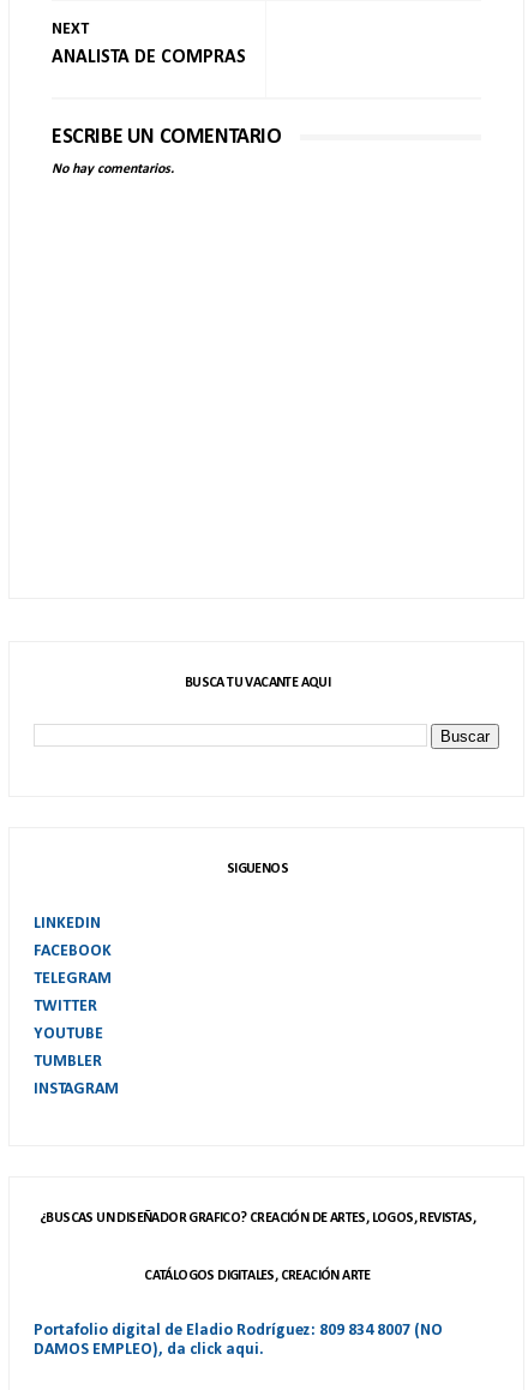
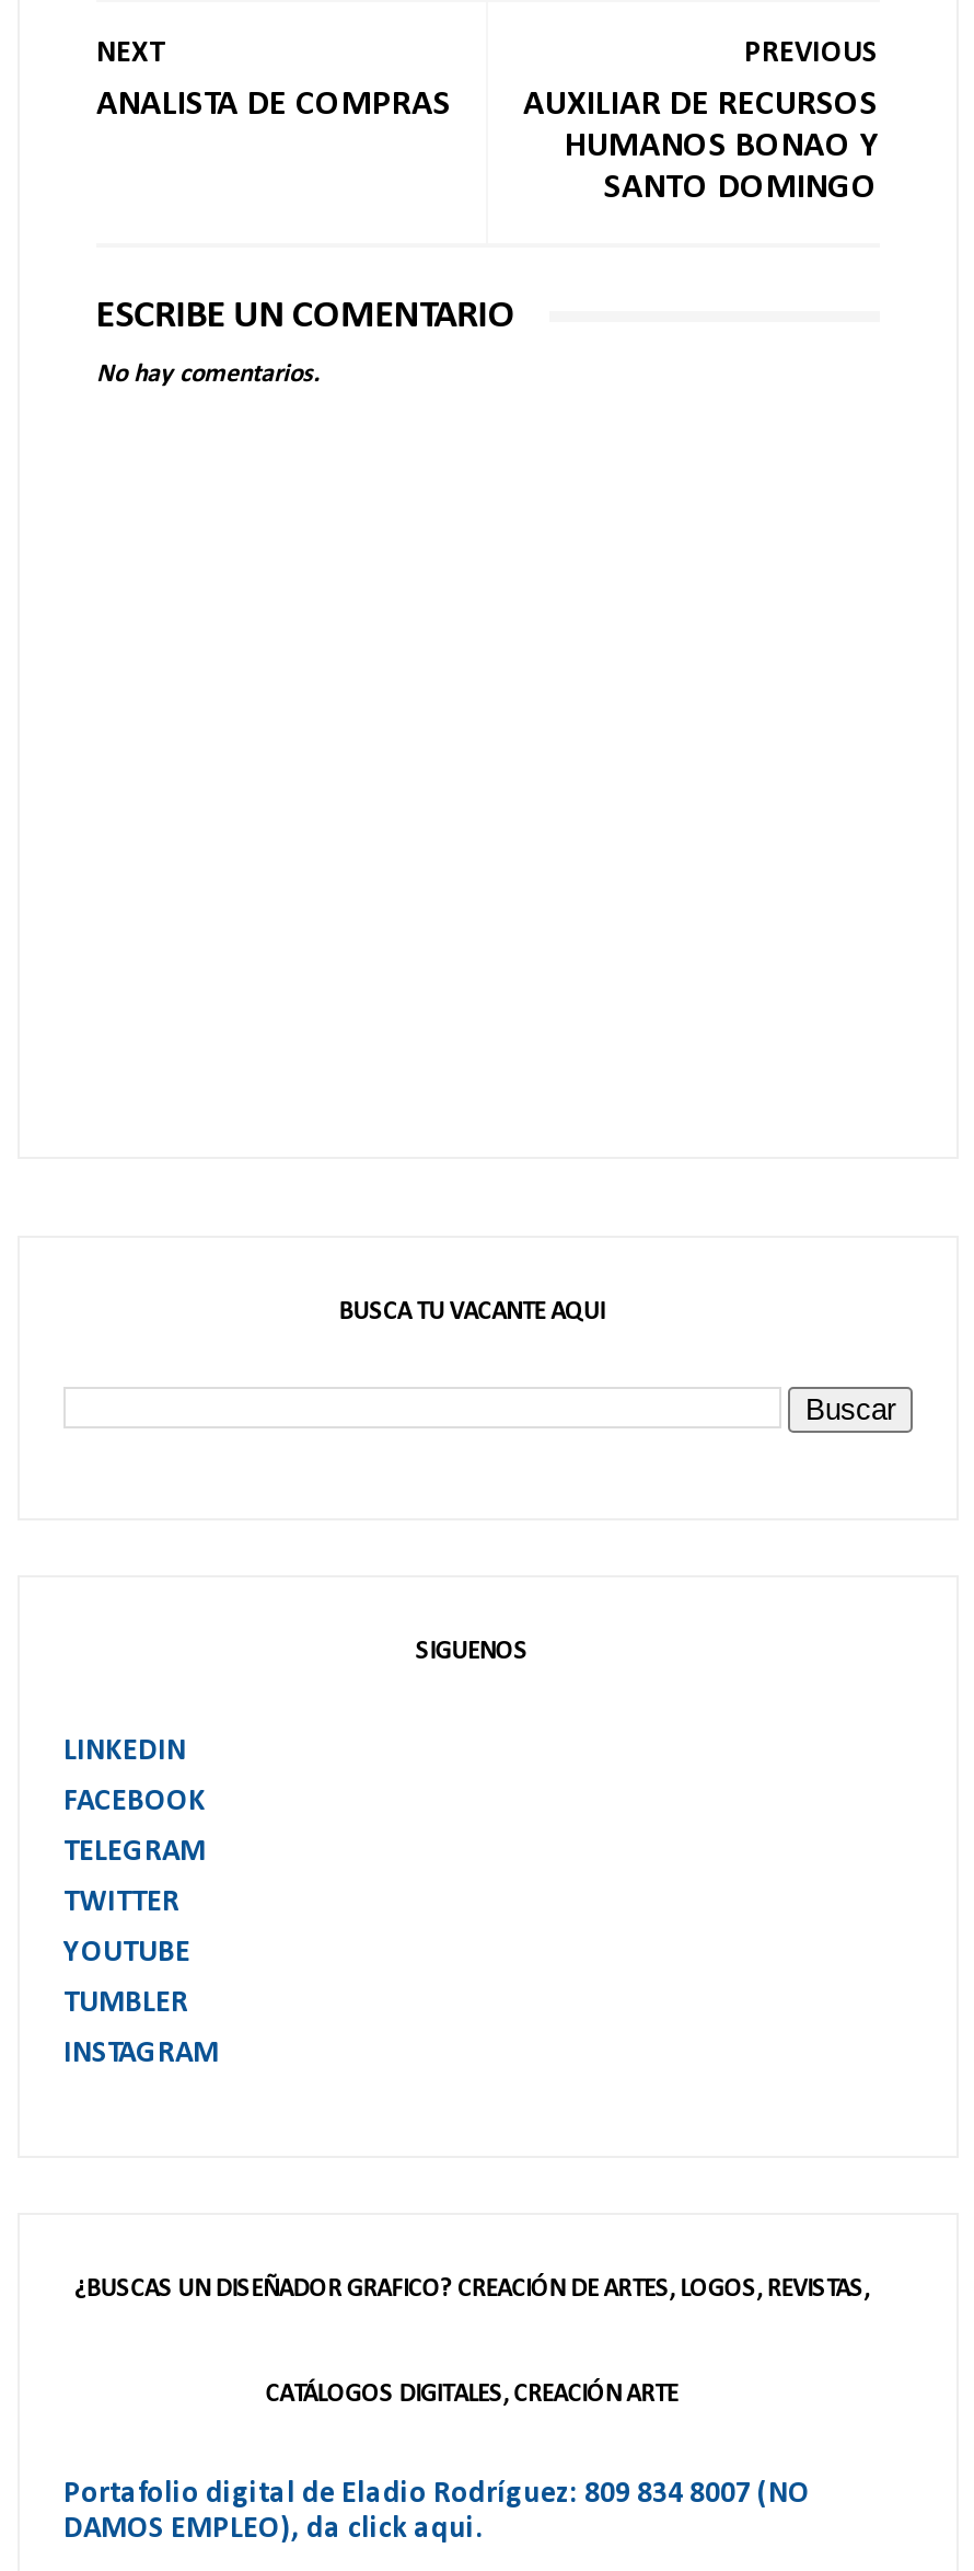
none -> [523,38,878,207] PREVIOUS | AUXILIAR DE RECURSOS | HUMANOS BONAO Y | SANTO DOMINGO

